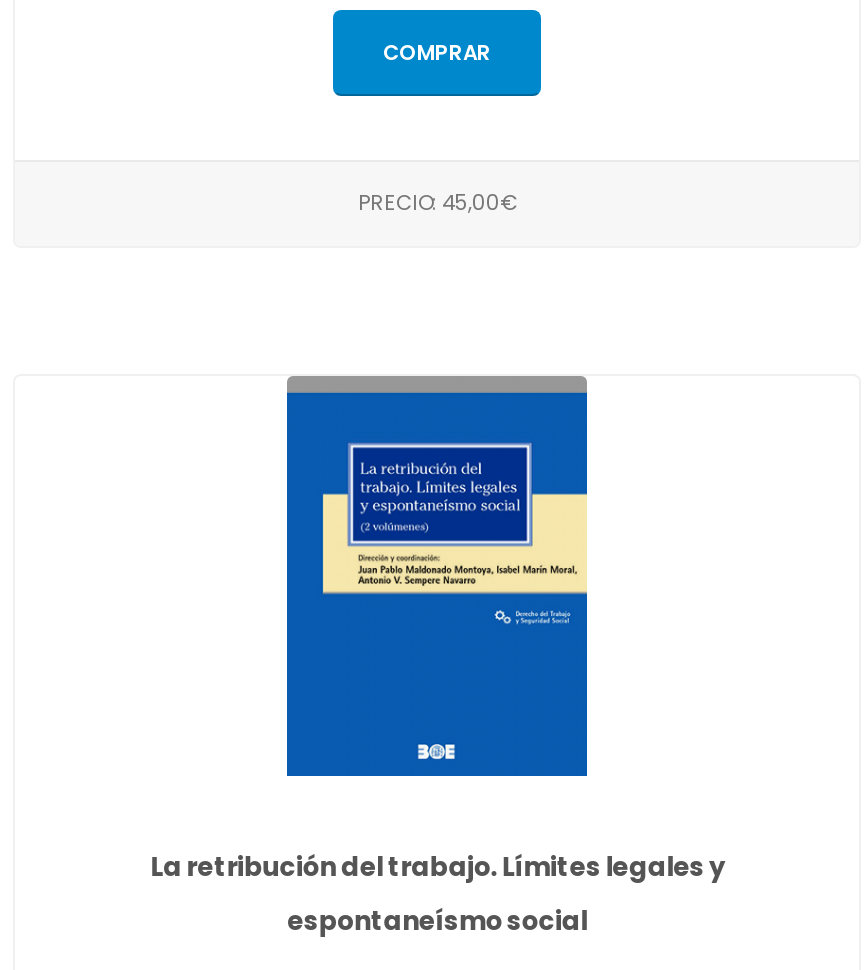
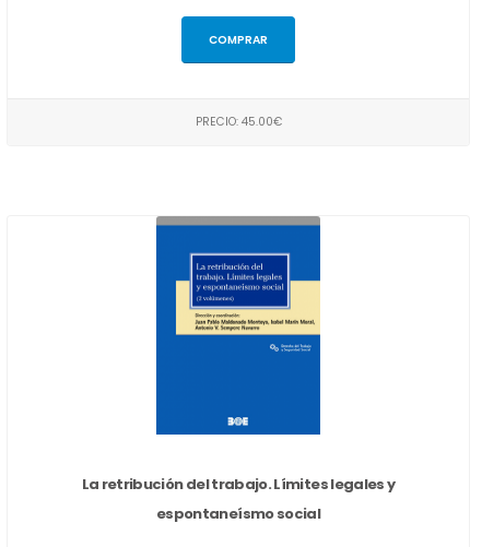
[358,188,516,218] PRECIO: 45,00€ -> [195,113,281,130] PRECIO: 45.00€

